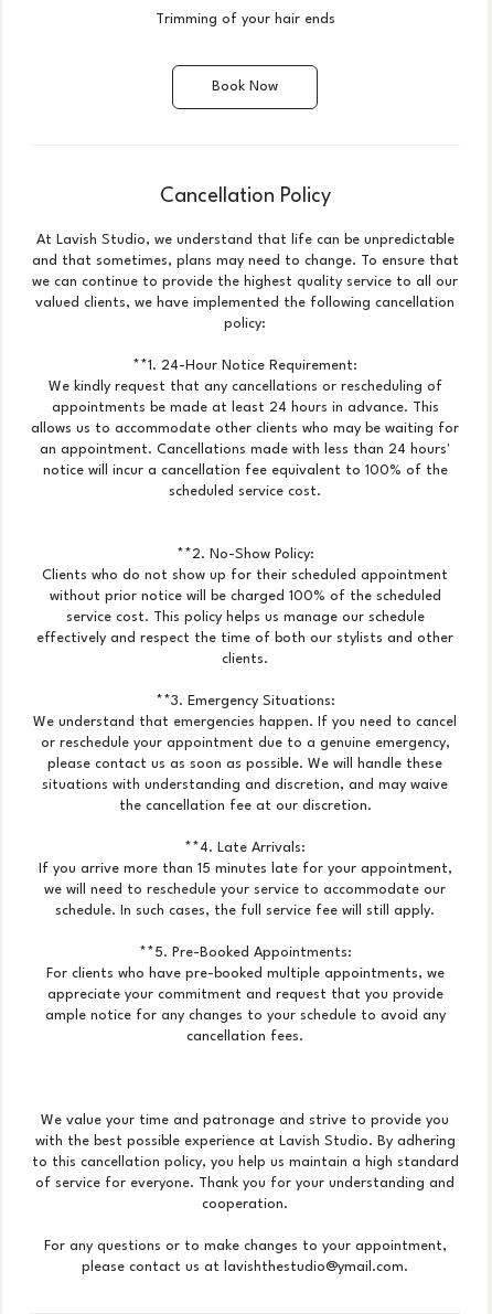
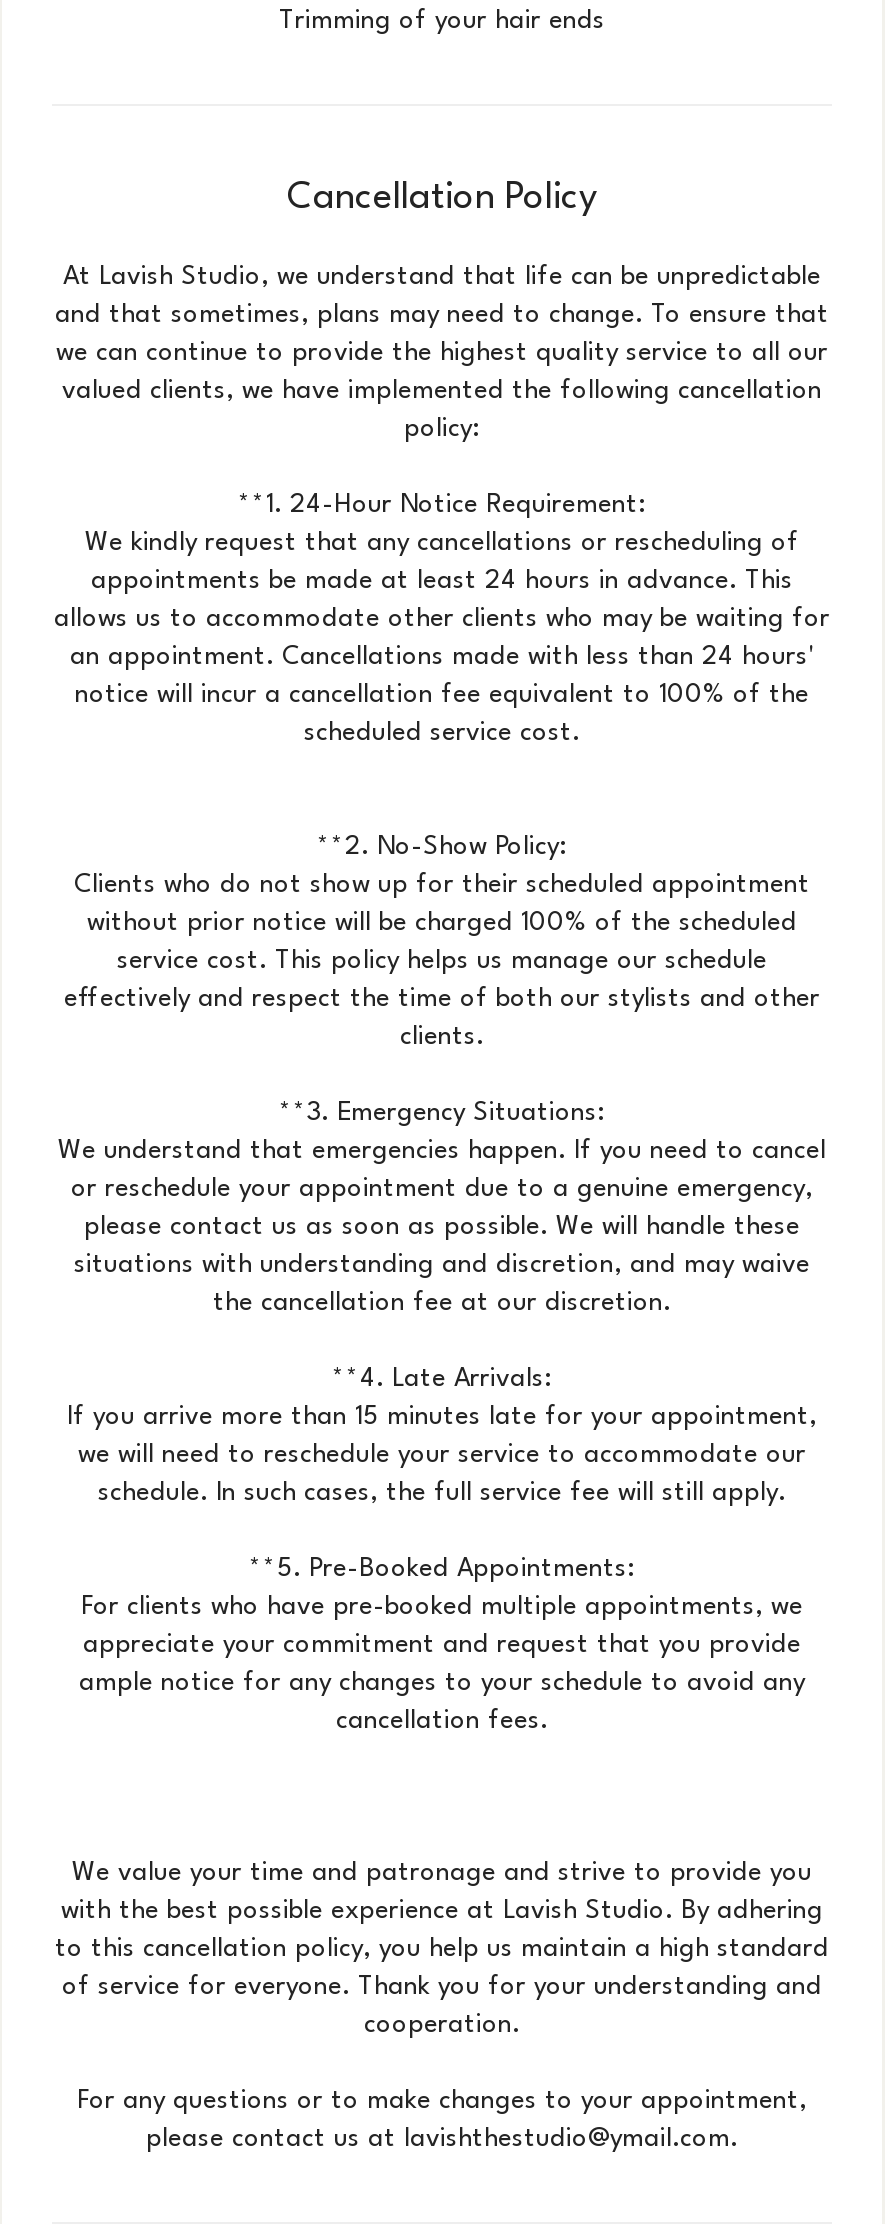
[212,80,278,94] Book Now -> none

